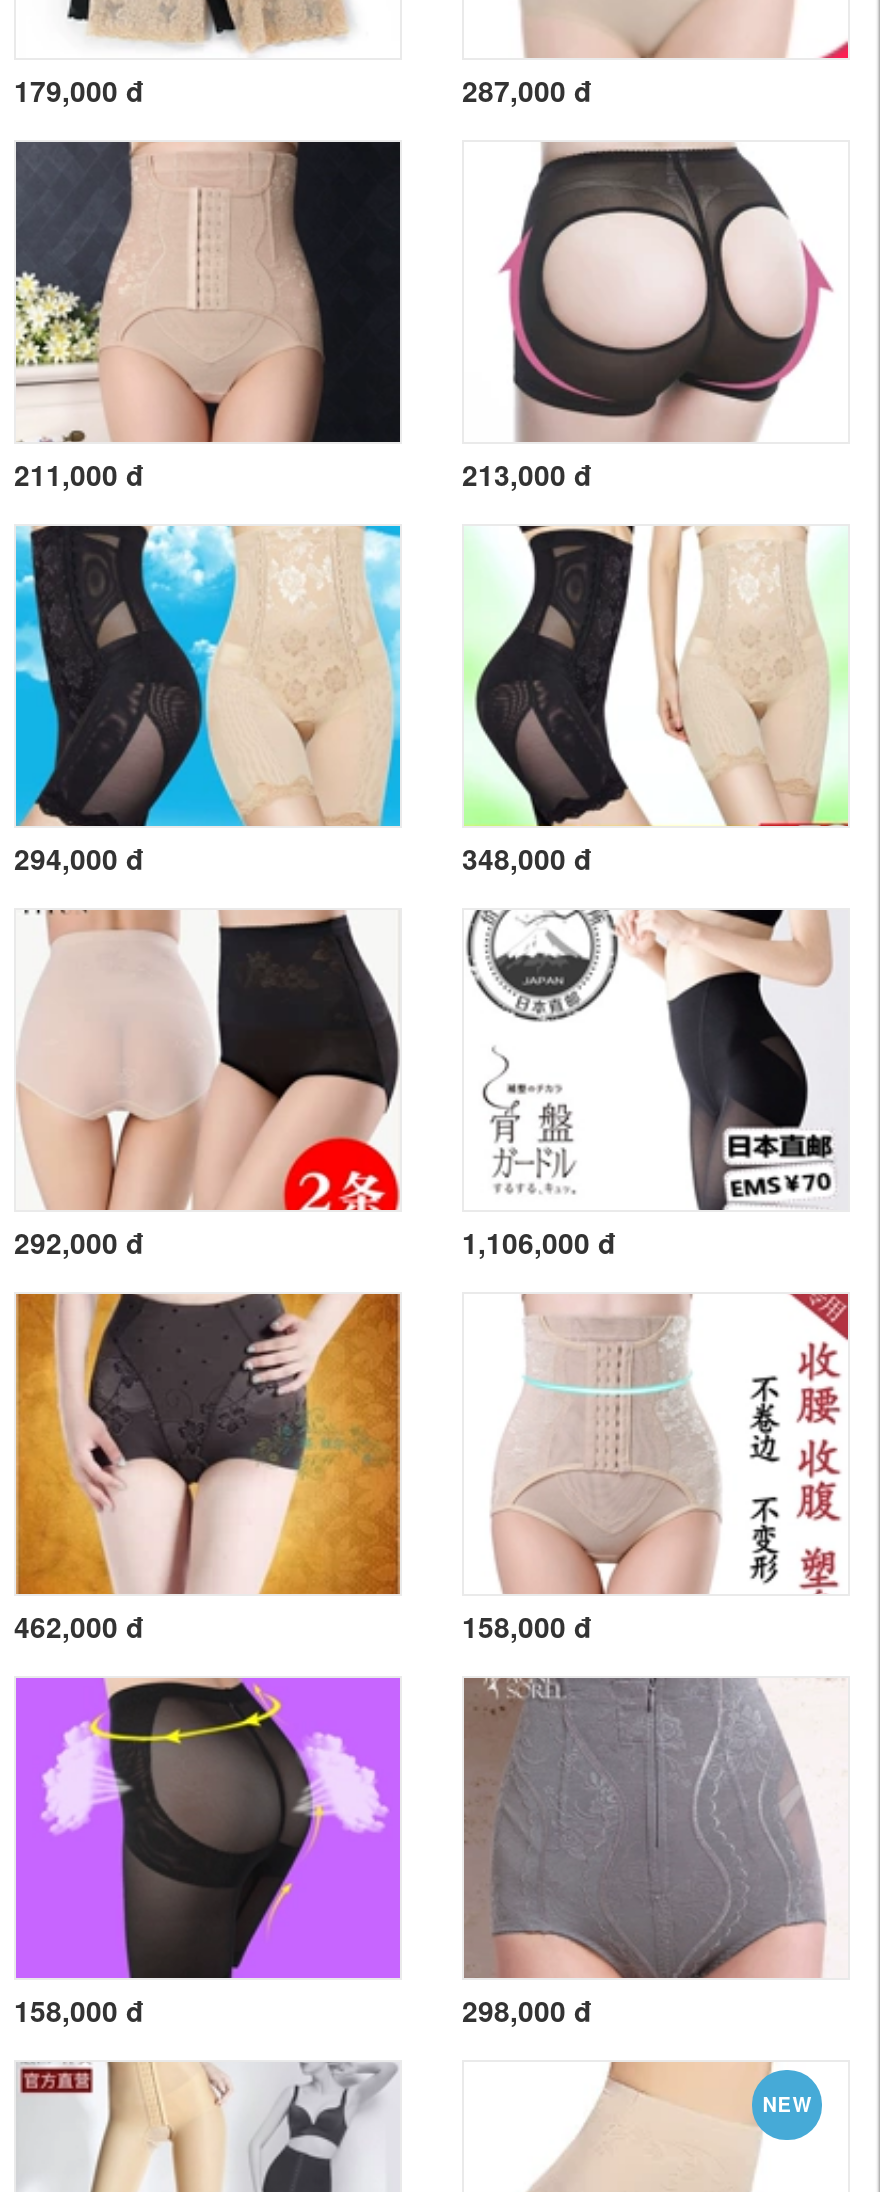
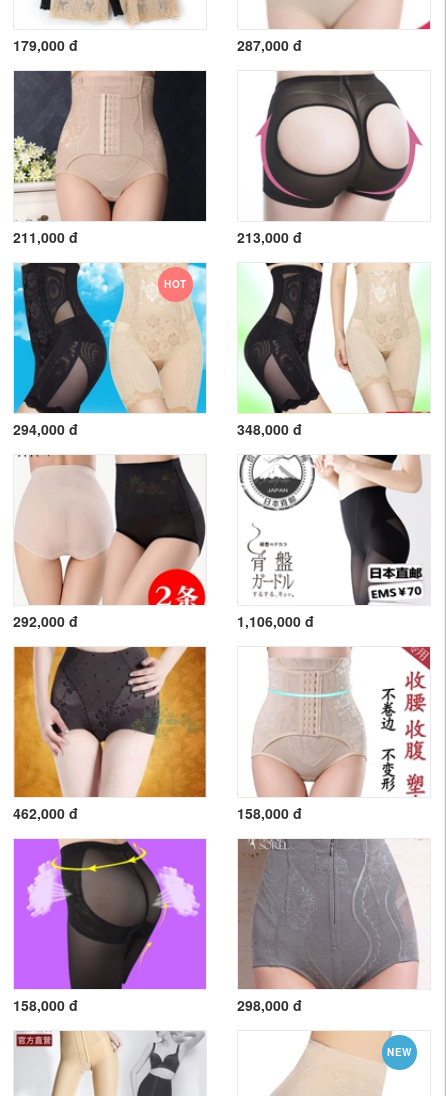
none -> [164,276,187,290] HOT

